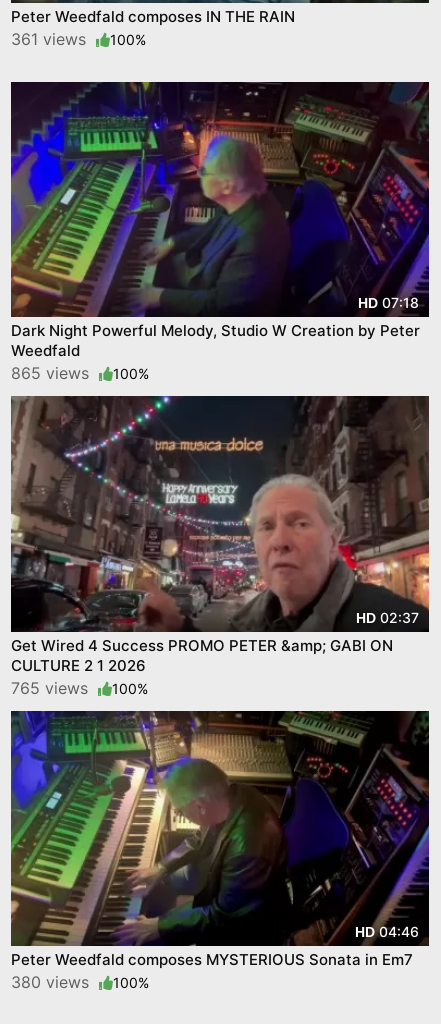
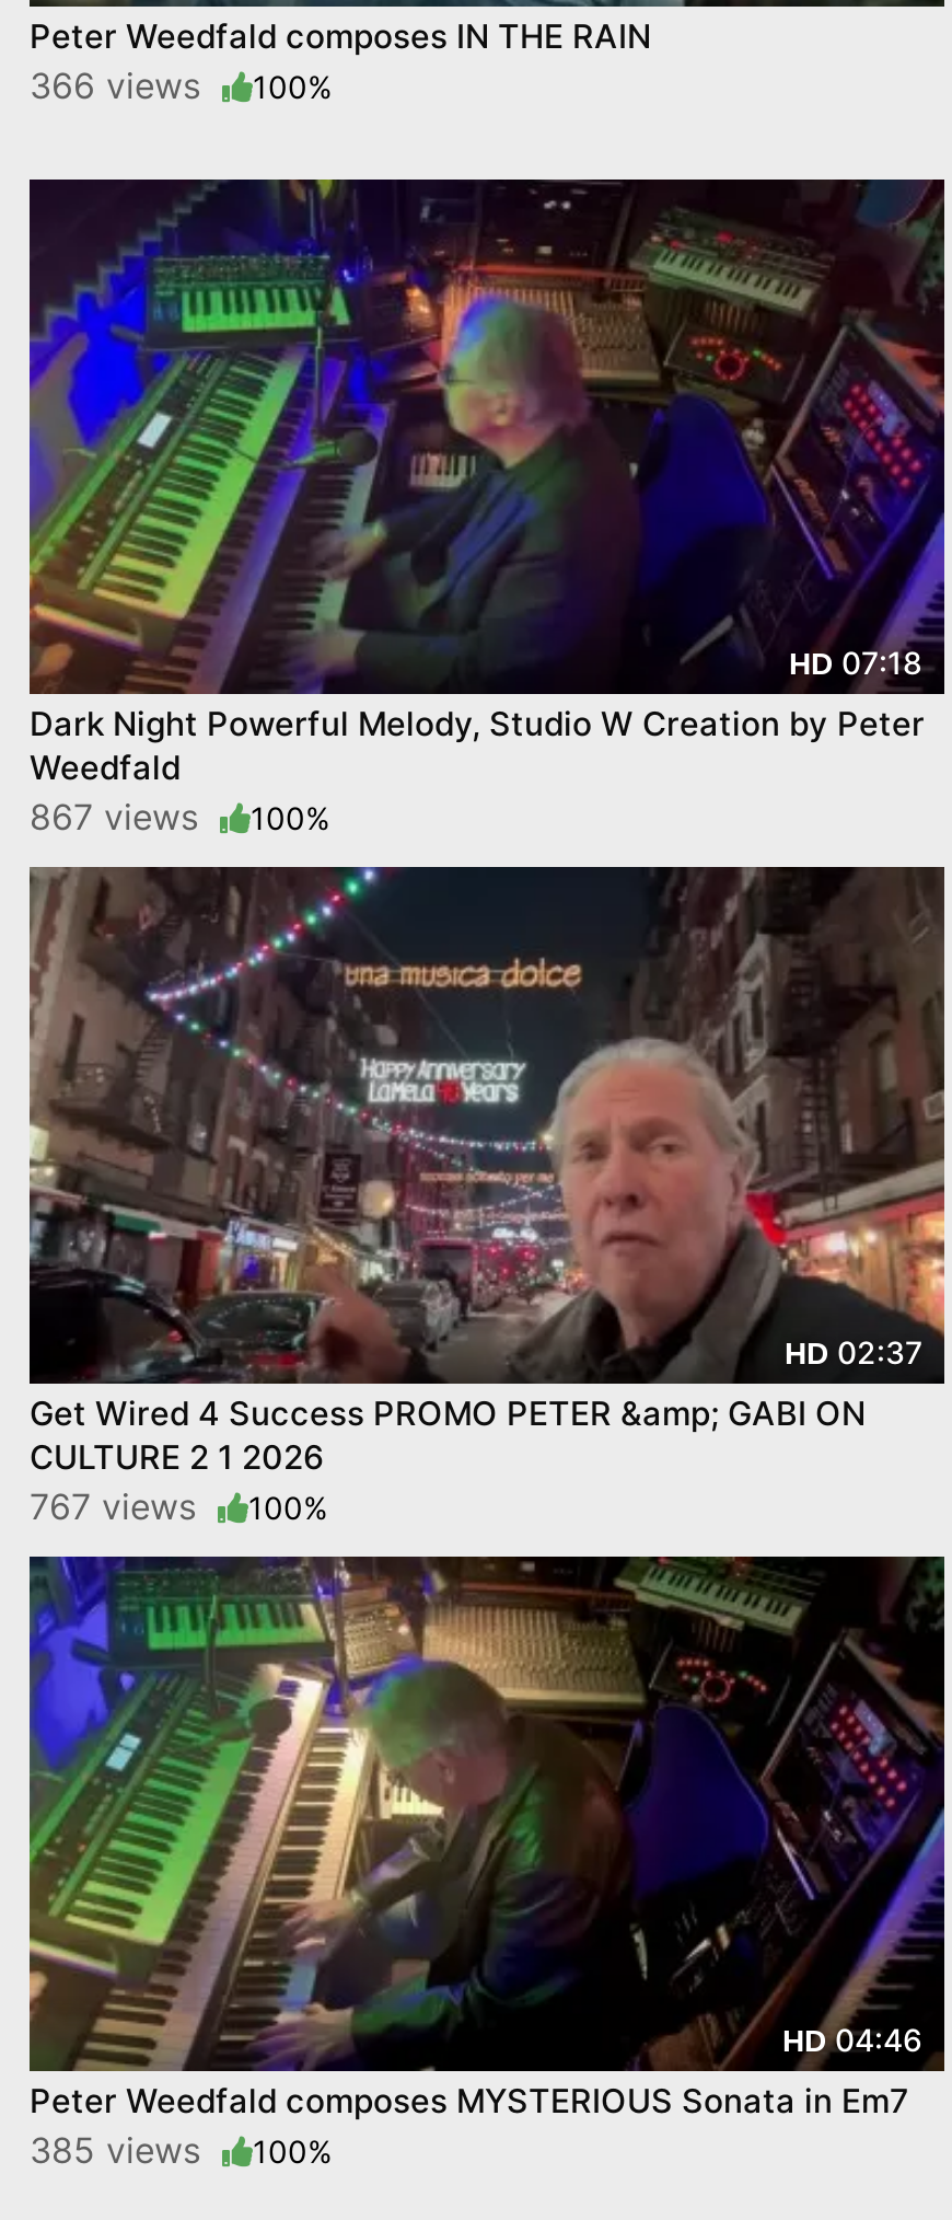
[11,29,146,49] 361 views 100% -> [30,64,332,108] 366 views 100%
[11,363,149,383] 865 views 100% -> [30,796,329,839] 867 views 100%
[11,677,148,697] 765 views 100% -> [30,1483,327,1527] 767 views 100%
[11,972,149,992] 380 views 100% -> [30,2127,332,2171] 385 views 100%

